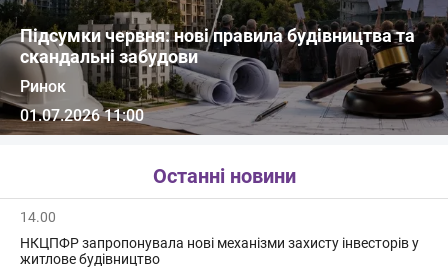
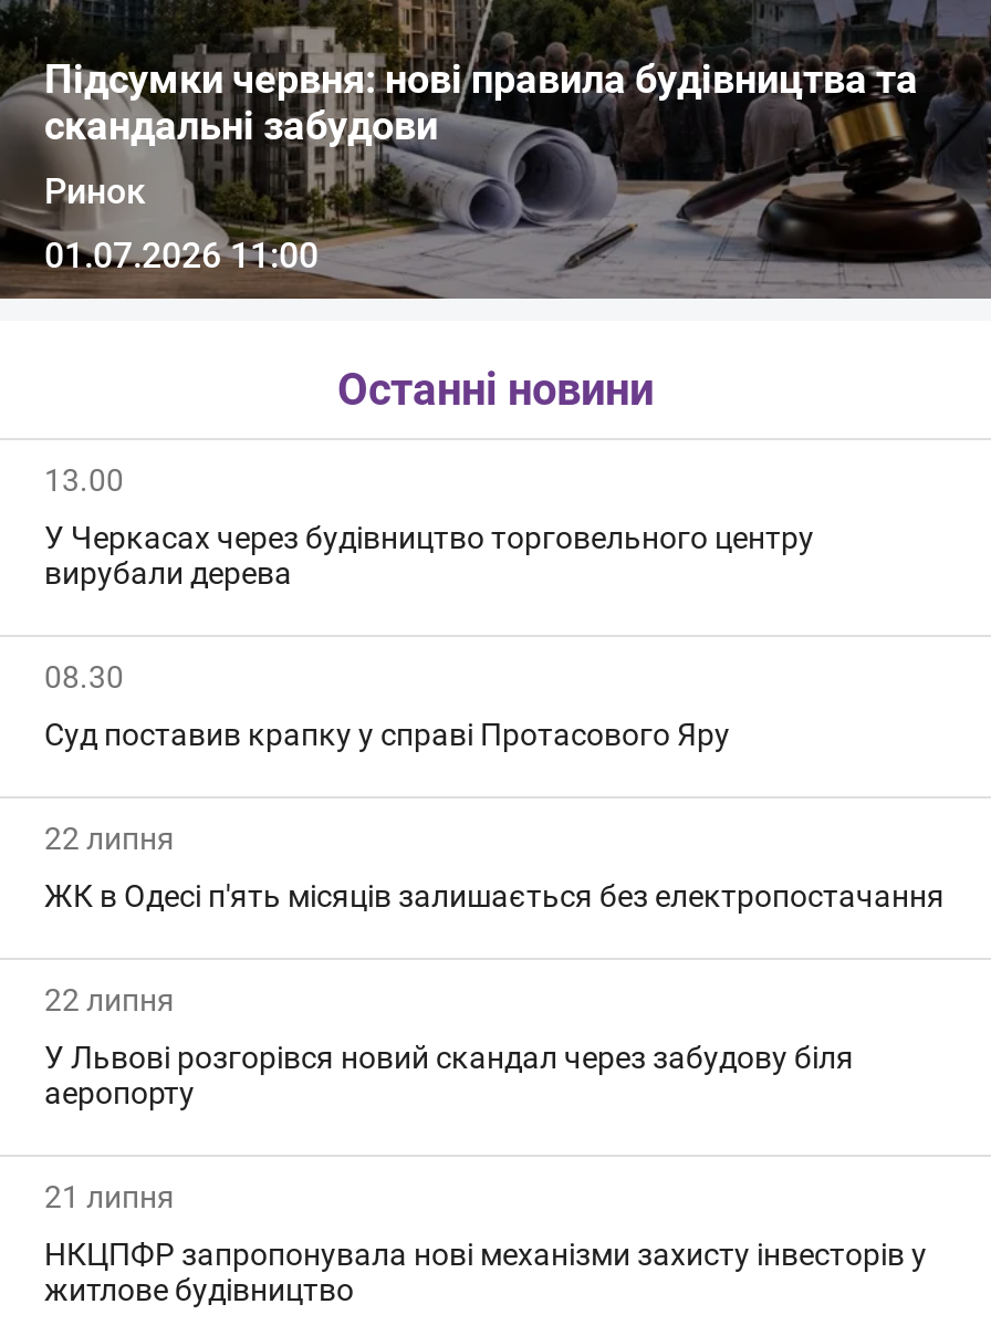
[20,209,56,225] 14.00 -> [44,463,945,1215] 13.00 | У Черкасах через будівництво торговельного центру | вирубали дерева | 08.30 | Суд поставив крапку у справі Протасового Яру | 22 липня | ЖК в Одесі п'ять місяців залишається без електропостачання | 22 липня | У Львові розгорівся новий скандал через забудову біля | аеропорту | 21 липня

